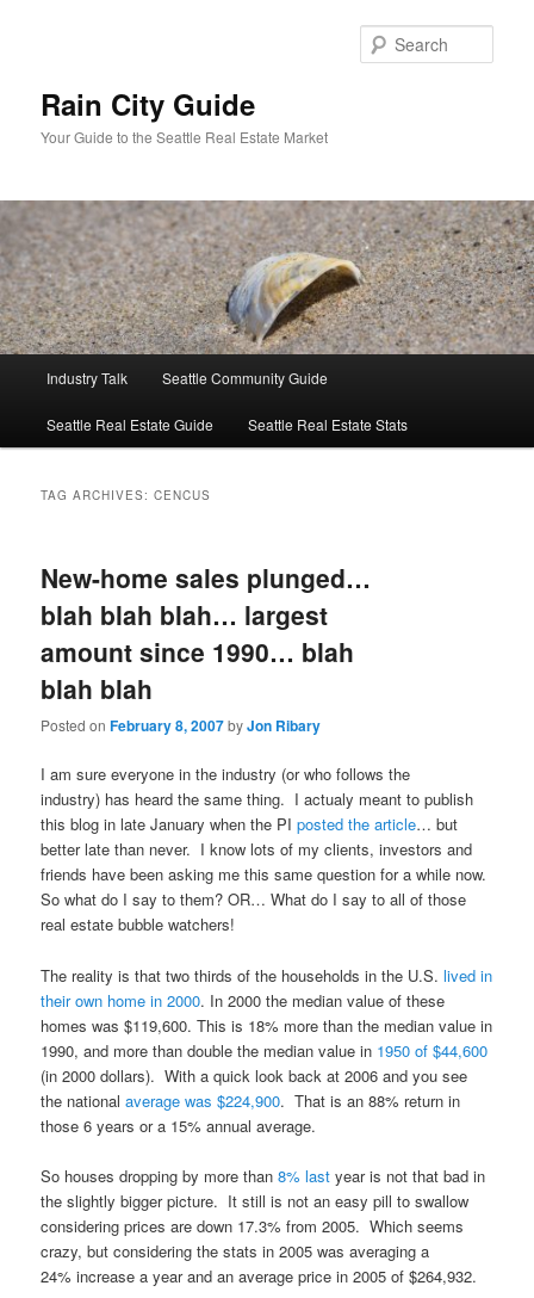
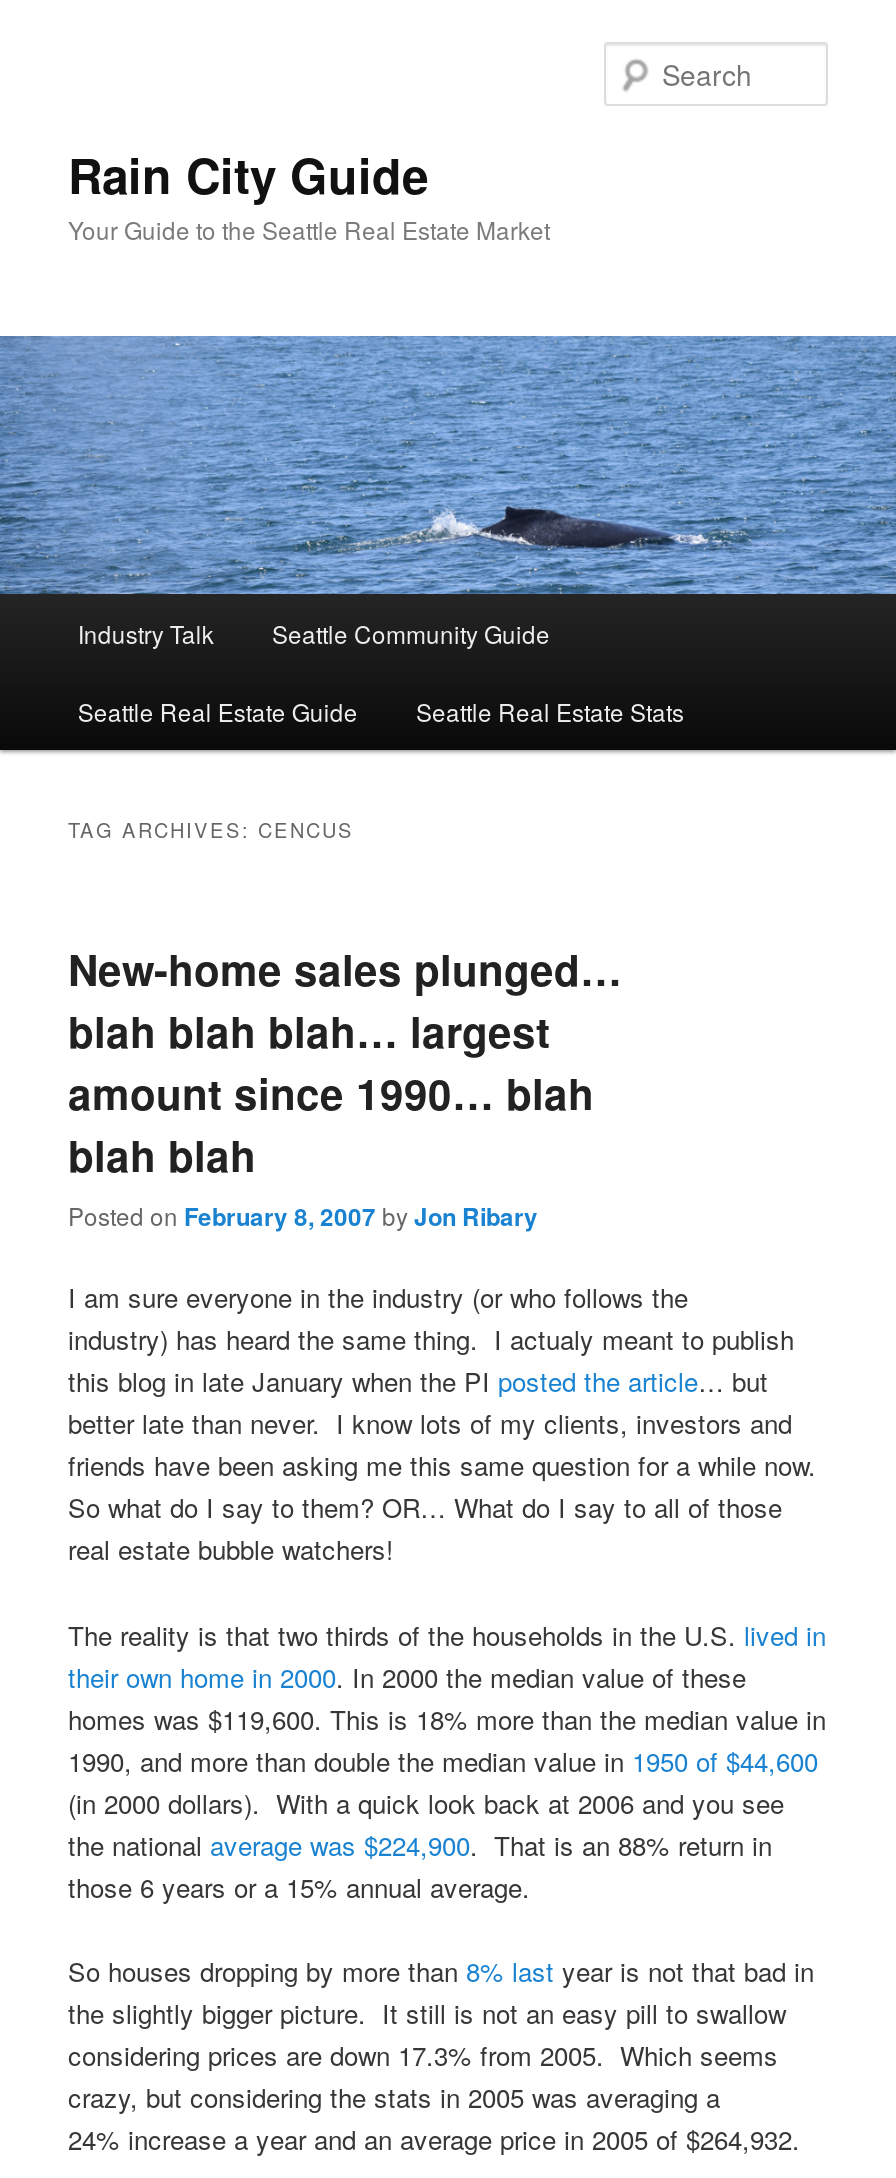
[4,200,530,356] [image] -> [6,336,890,596] [image]

